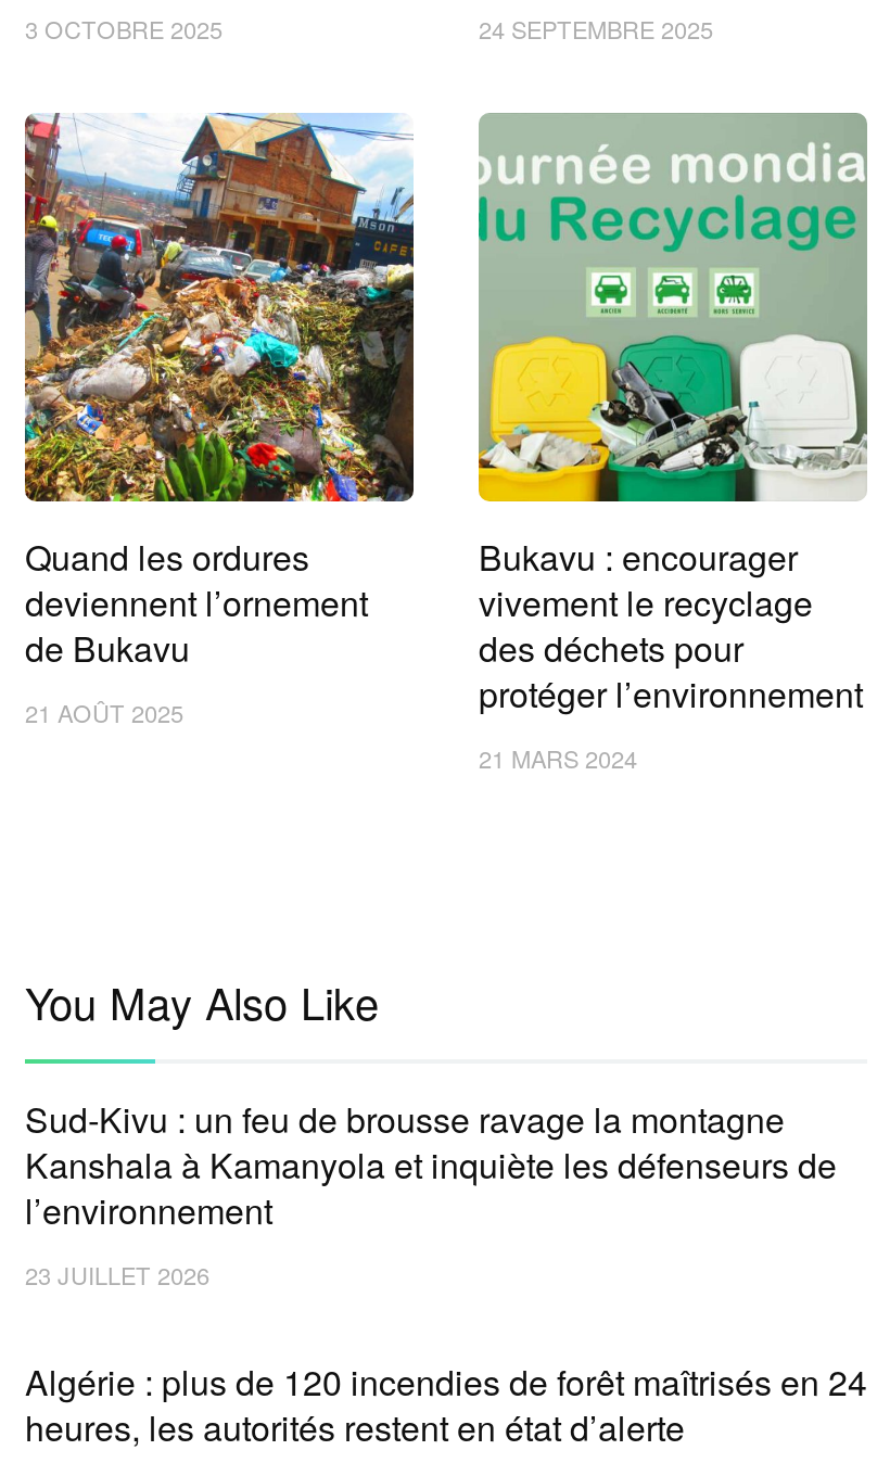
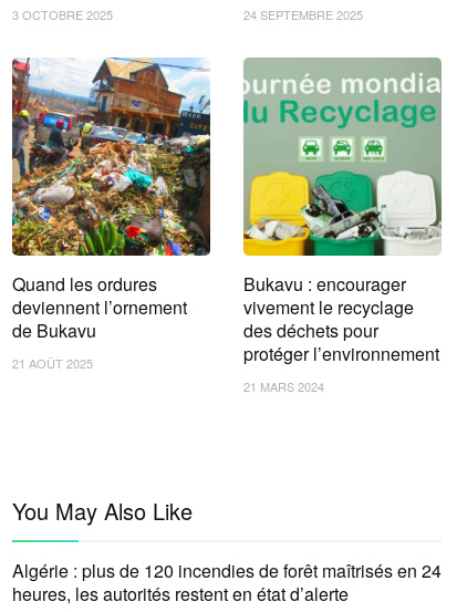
[25,1094,837,1292] Sud-Kivu : un feu de brousse ravage la montagne | Kanshala à Kamanyola et inquiète les défenseurs de | l’environnement | 23 JUILLET 2026 -> none

